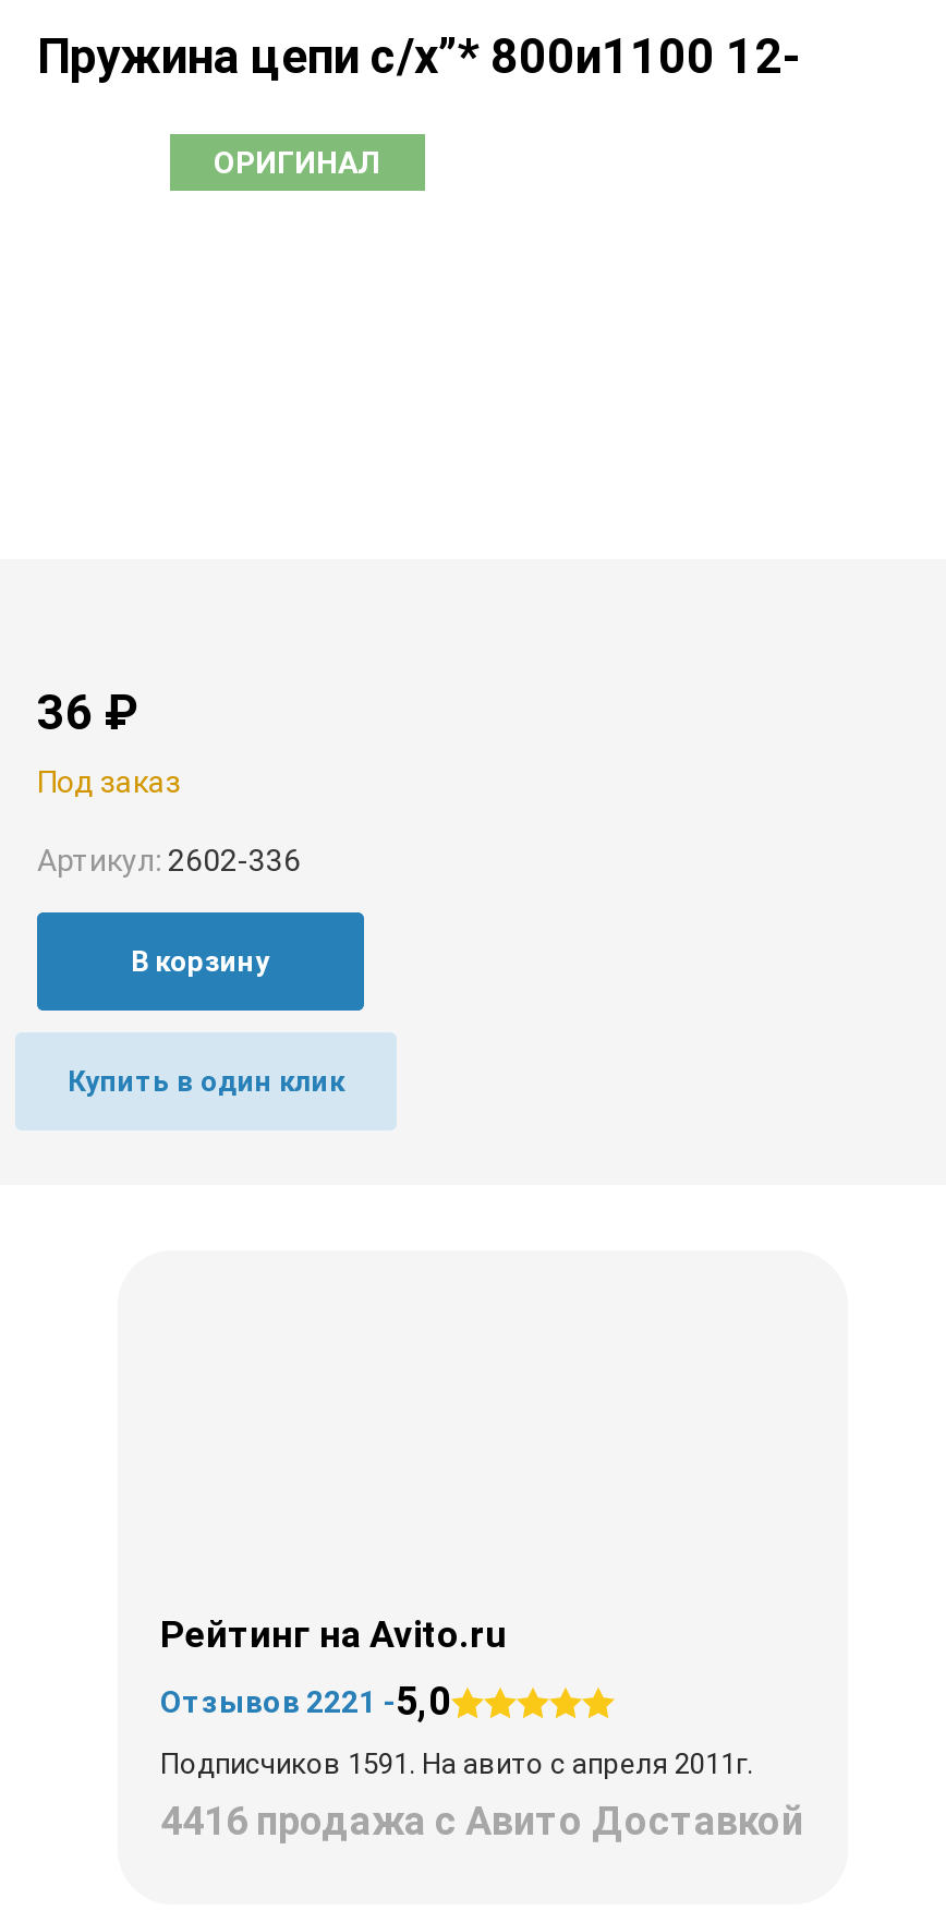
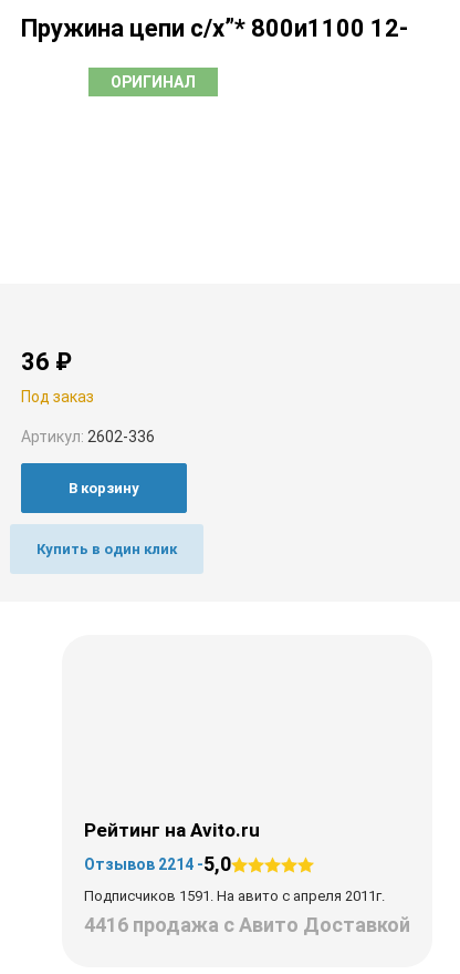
[160,1678,450,1724] Отзывов 2221 -5,0 -> [83,852,231,876] Отзывов 2214 -5,0

